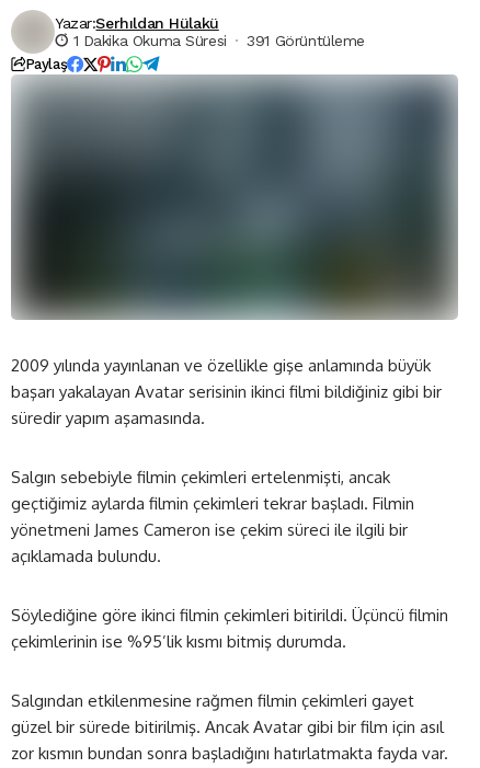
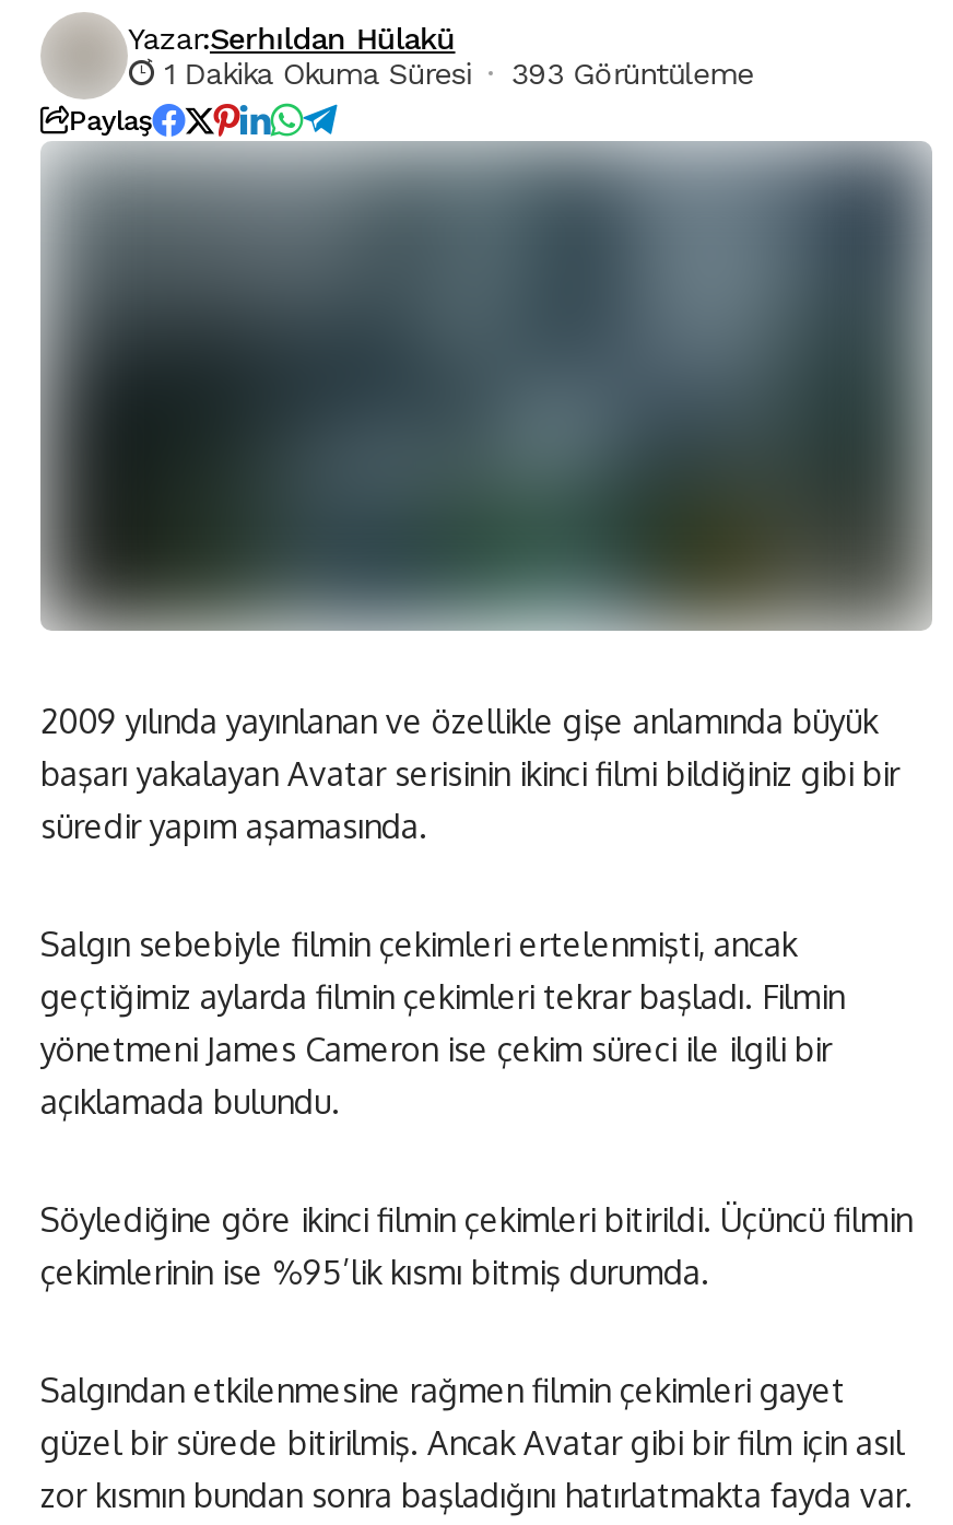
[73,32,365,49] 1 Dakika Okuma Süresi 391 Görüntüleme -> [164,56,753,91] 1 Dakika Okuma Süresi 393 Görüntüleme

